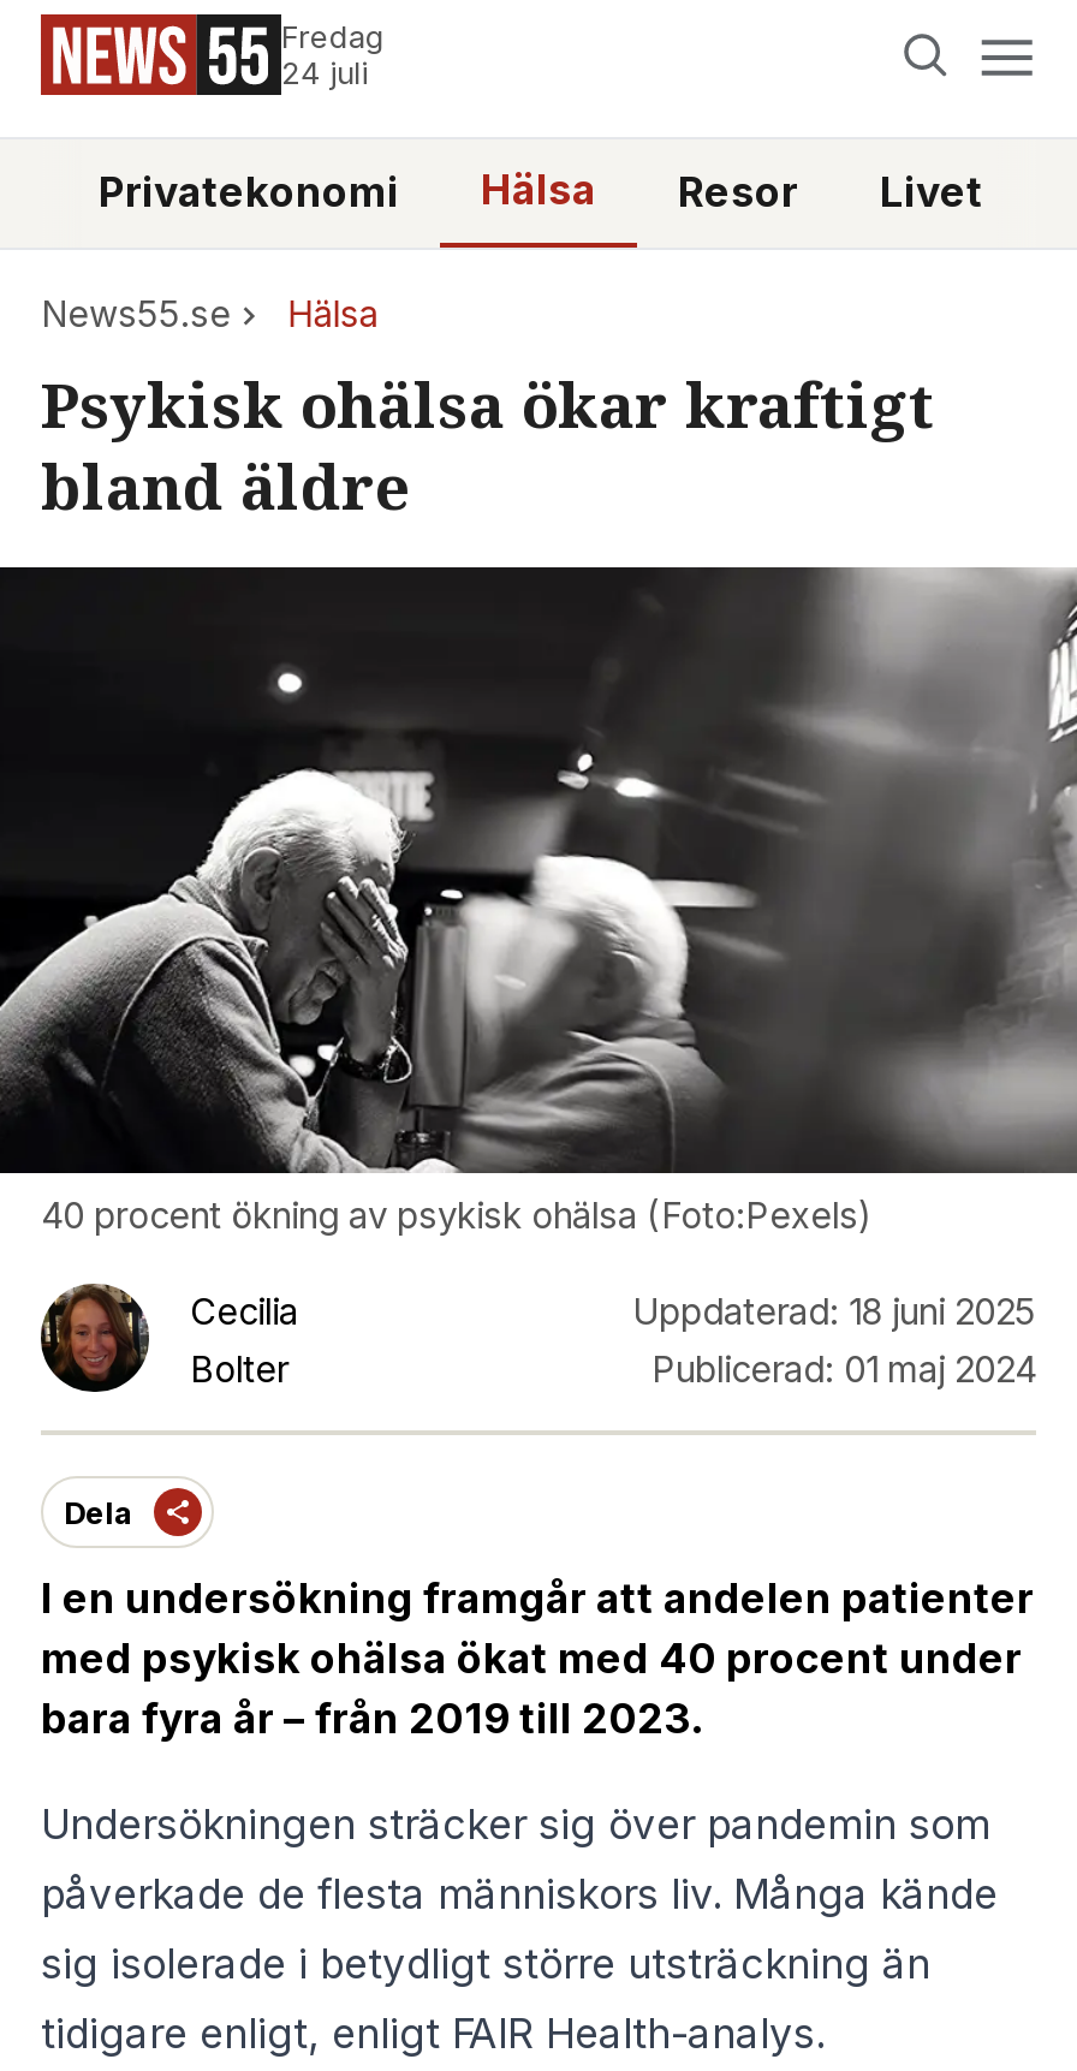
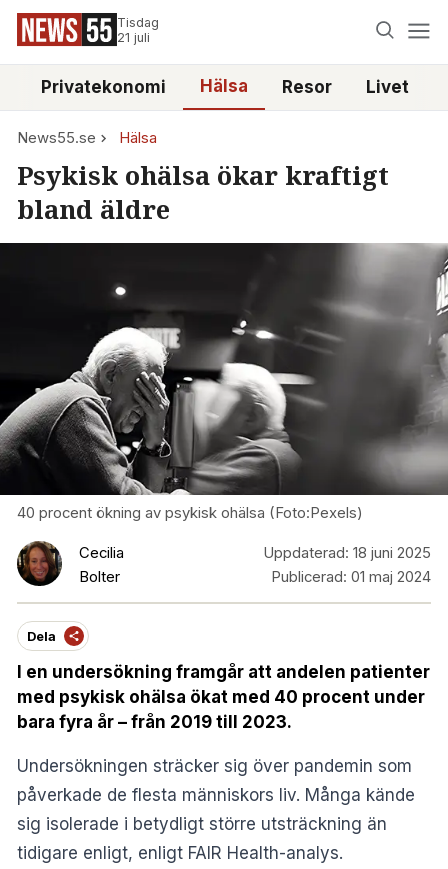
[281,19,385,91] Fredag | 24 juli -> [117,15,159,45] Tisdag | 21 juli

